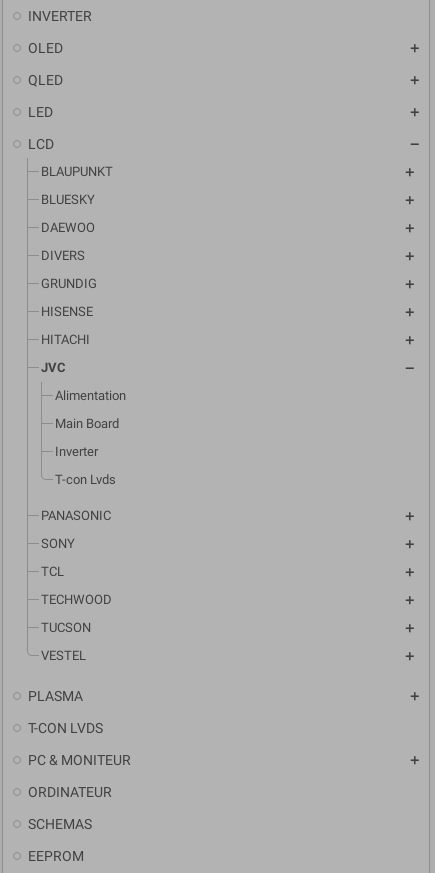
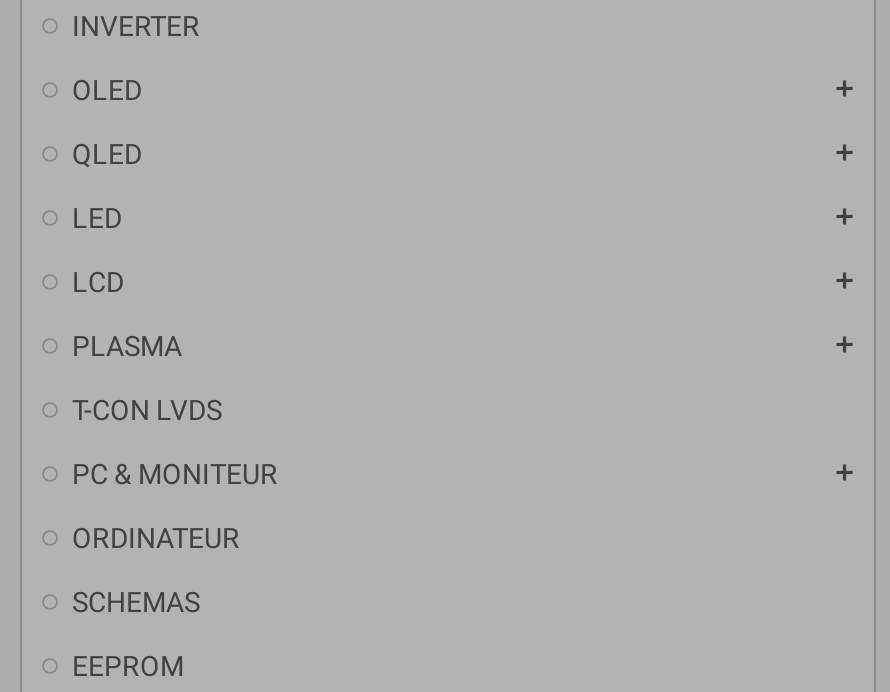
[41,164,126,663] BLAUPUNKT | BLUESKY | DAEWOO | DIVERS | GRUNDIG | HISENSE | HITACHI | JVC | Alimentation | Main Board | Inverter | T-con Lvds | PANASONIC | SONY | TCL | TECHWOOD | TUCSON | VESTEL -> none

